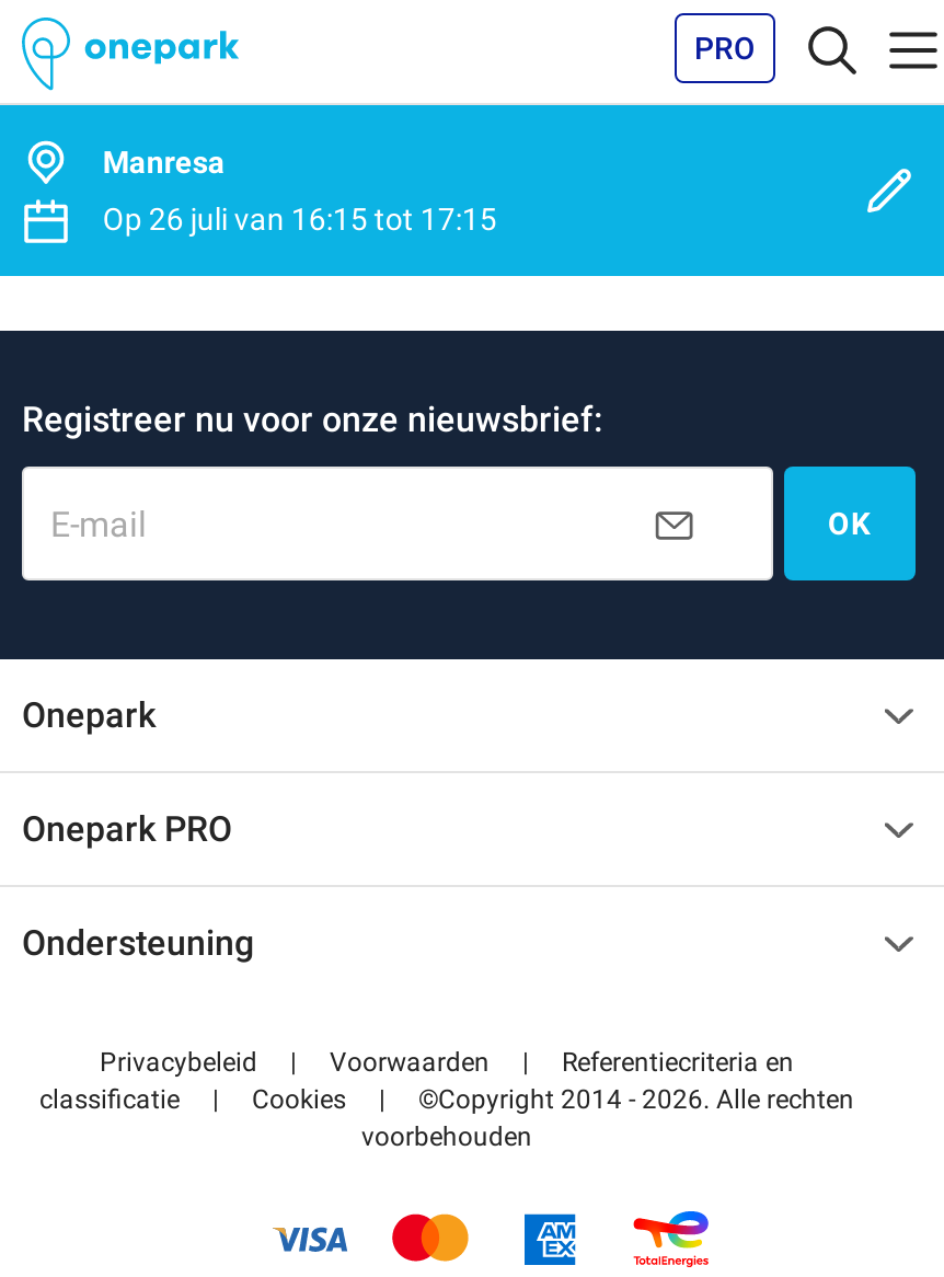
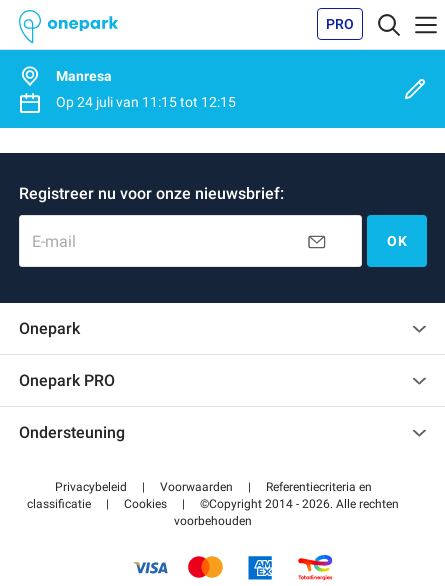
[103,201,497,236] Op 26 juli van 16:15 tot 17:15 -> [56,94,236,110] Op 24 juli van 11:15 tot 12:15

